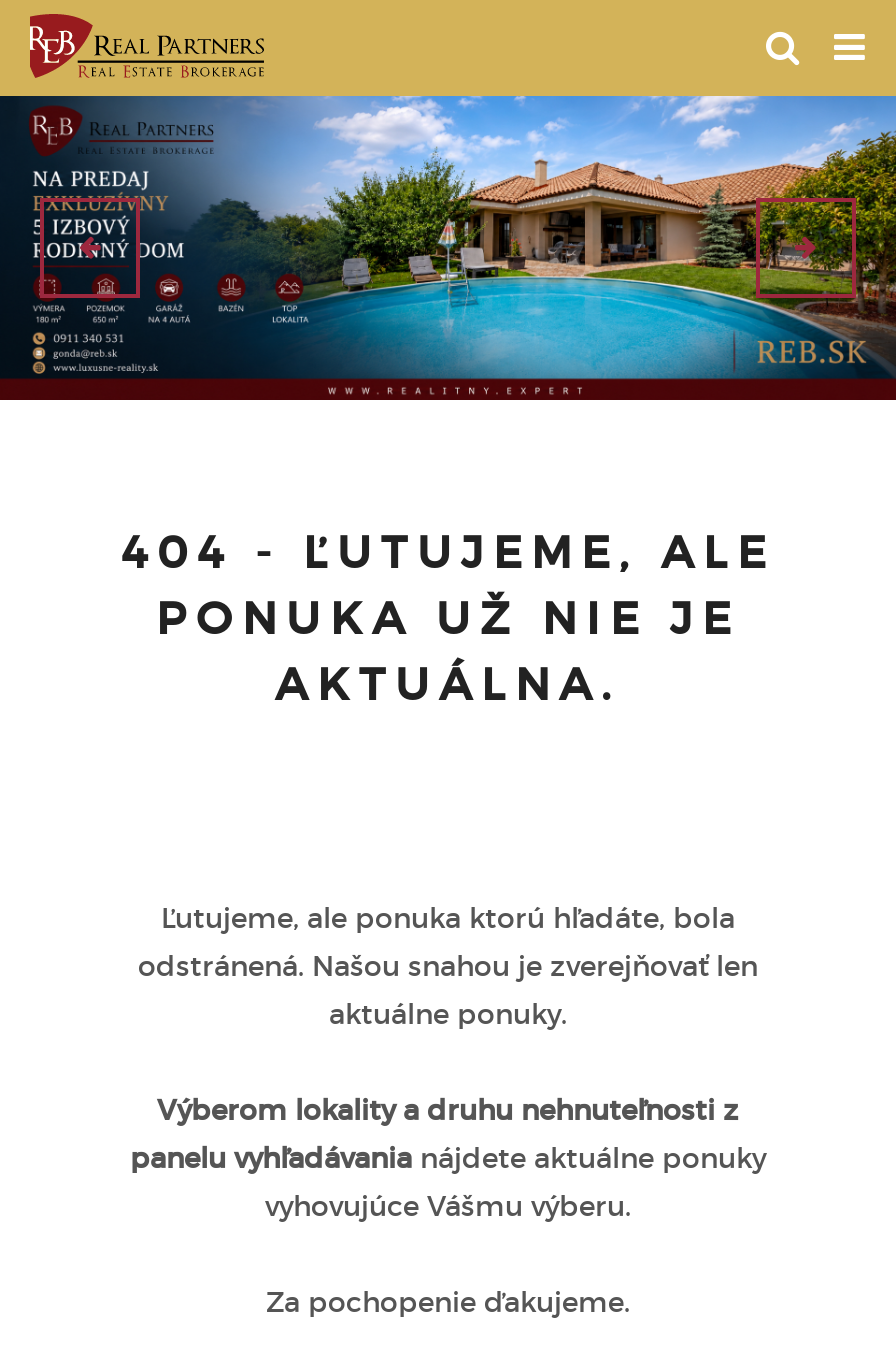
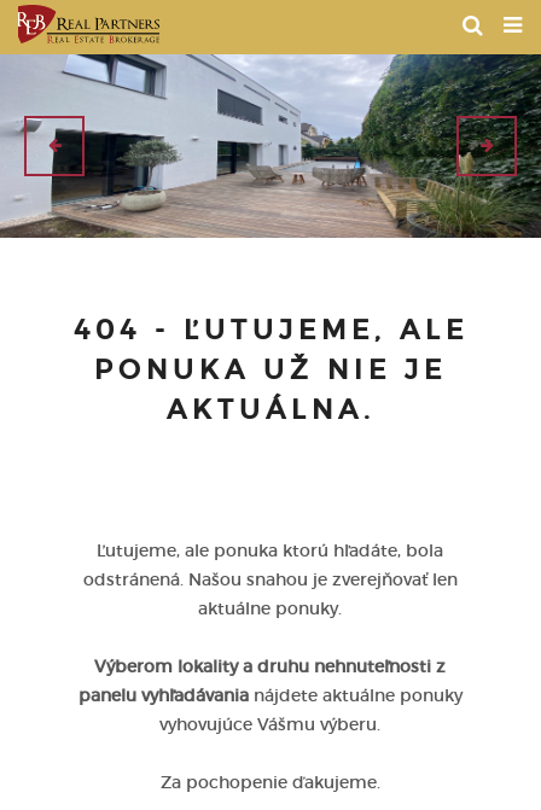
[6,94,890,402] [image] -> [4,53,537,239] [image]

